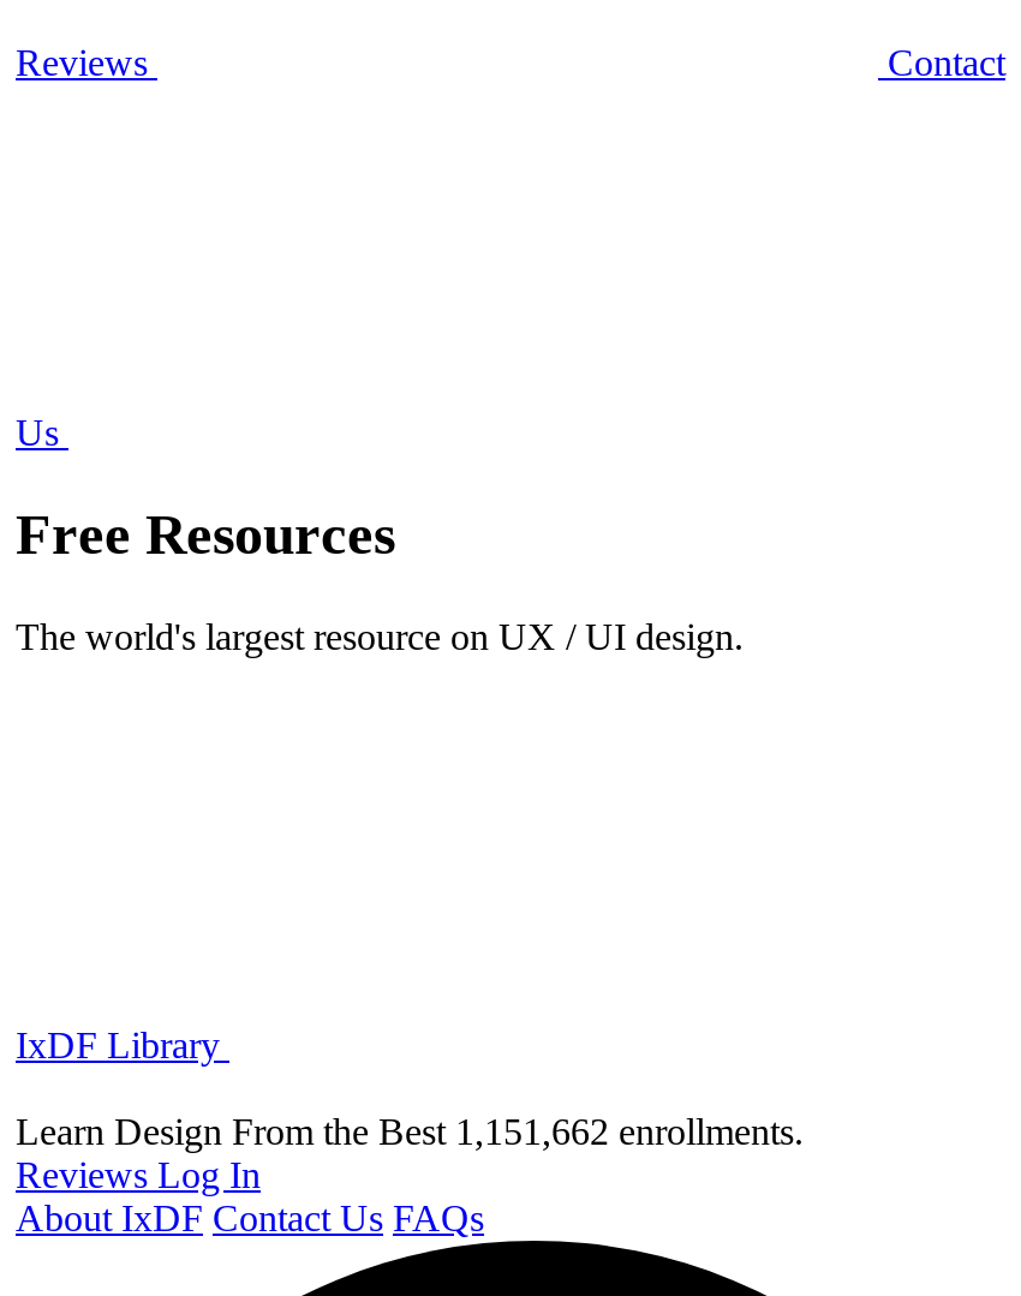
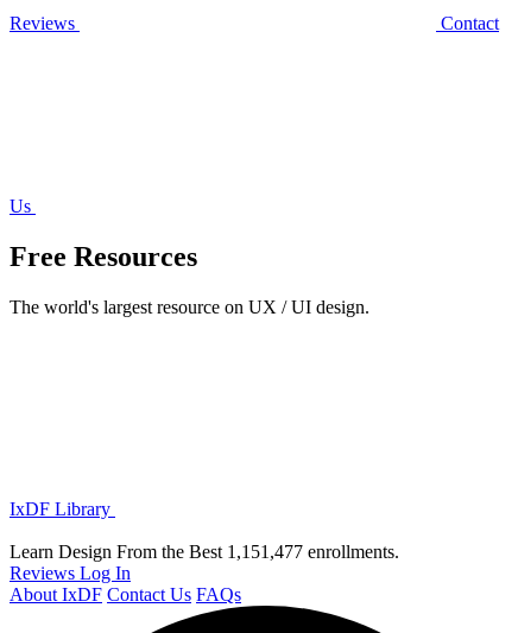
[16,1110,804,1151] Learn Design From the Best 1,151,662 enrollments. -> [10,541,399,561] Learn Design From the Best 1,151,477 enrollments.

